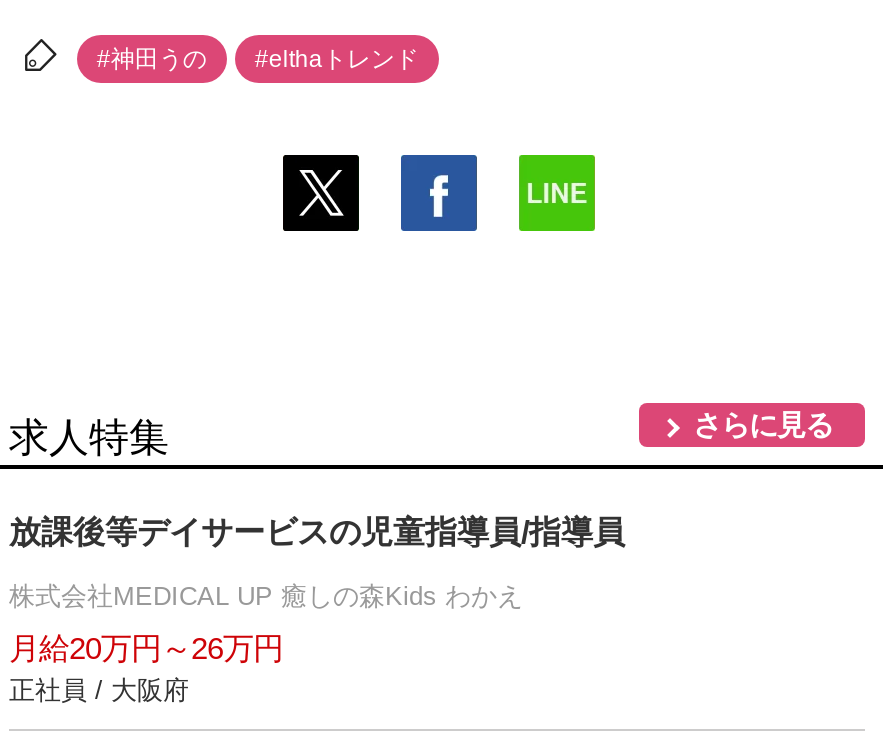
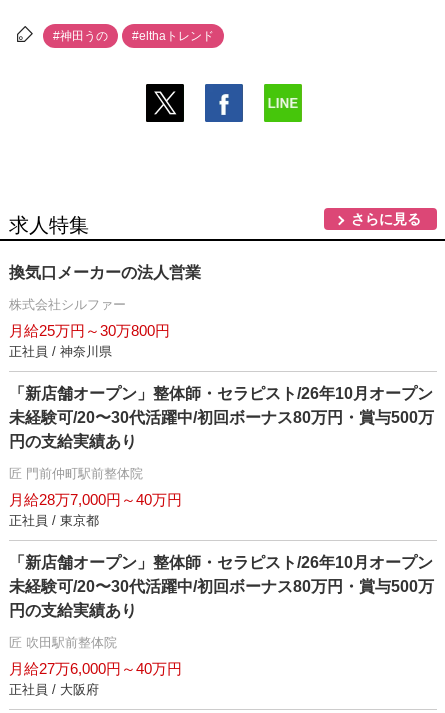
[9,514,625,664] 放課後等デイサービスの児童指導員/指導員 | 株式会社MEDICAL UP 癒しの森Kids わかえ | 月給20万円～26万円 -> [9,263,434,676] 換気口メーカーの法人営業 | 株式会社シルファー | 月給25万円～30万800円 | 正社員 / 神奈川県 | 「新店舗オープン」整体師・セラピスト/26年10月オープン | 未経験可/20〜30代活躍中/初回ボーナス80万円・賞与500万 | 円の支給実績あり | 匠 門前仲町駅前整体院 | 月給28万7,000円～40万円 | 正社員 / 東京都 | 「新店舗オープン」整体師・セラピスト/26年10月オープン | 未経験可/20〜30代活躍中/初回ボーナス80万円・賞与500万 | 円の支給実績あり | 匠 吹田駅前整体院 | 月給27万6,000円～40万円

